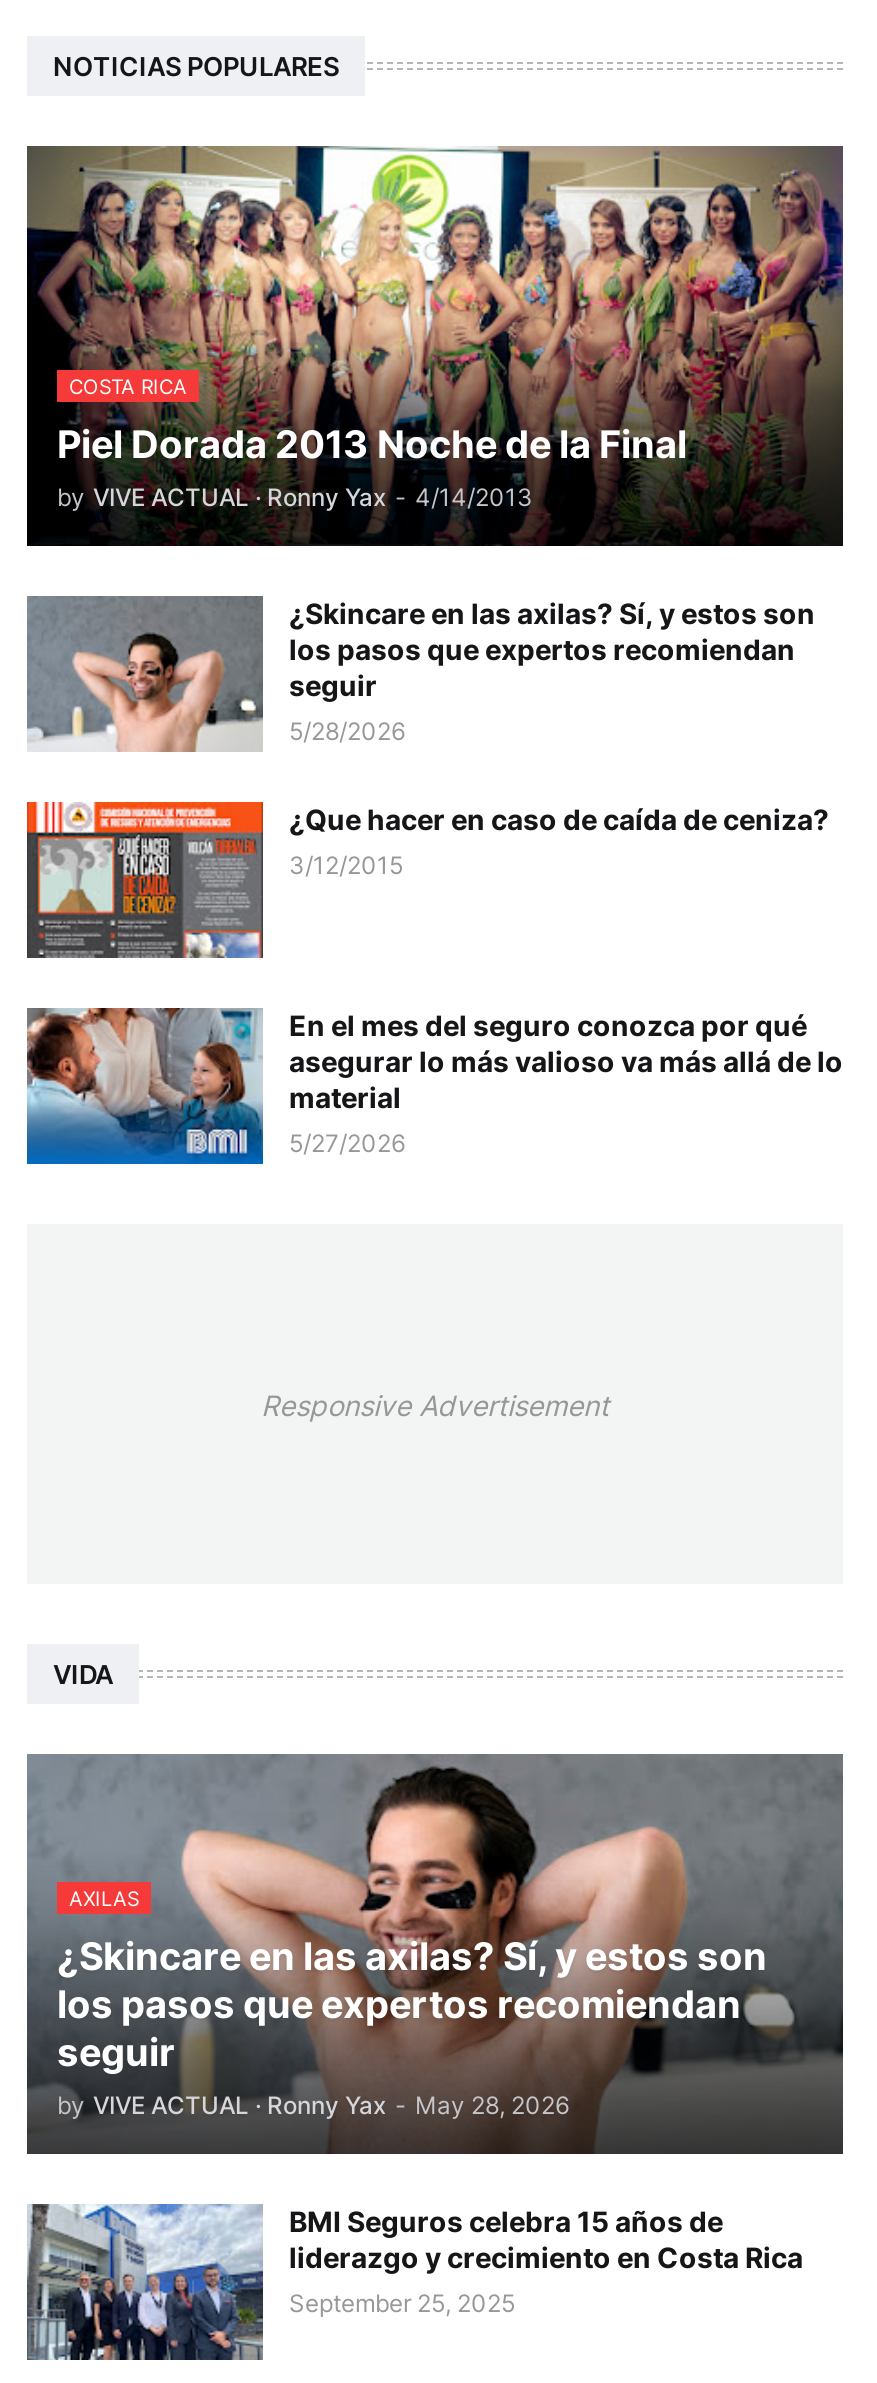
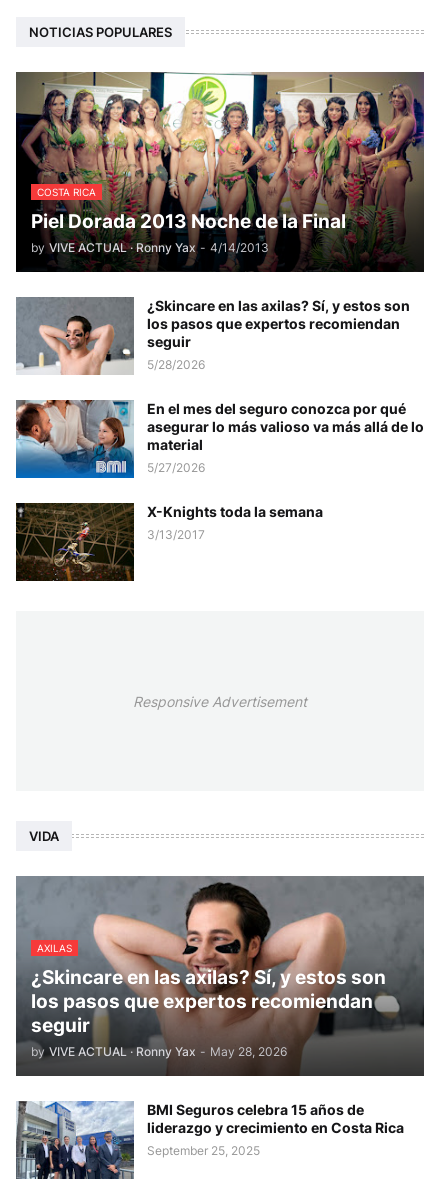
[25,800,829,960] [image] | ¿Que hacer en caso de caída de ceniza? | 3/12/2015 -> none
moved [23,1004,843,1162] -> [14,398,424,477]: [image] | En el mes del seguro conozca por qué | asegurar lo más valioso va más allá de lo | material | 5/27/2026
none -> [15,502,323,582] [image] | X-Knights toda la semana | 3/13/2017

